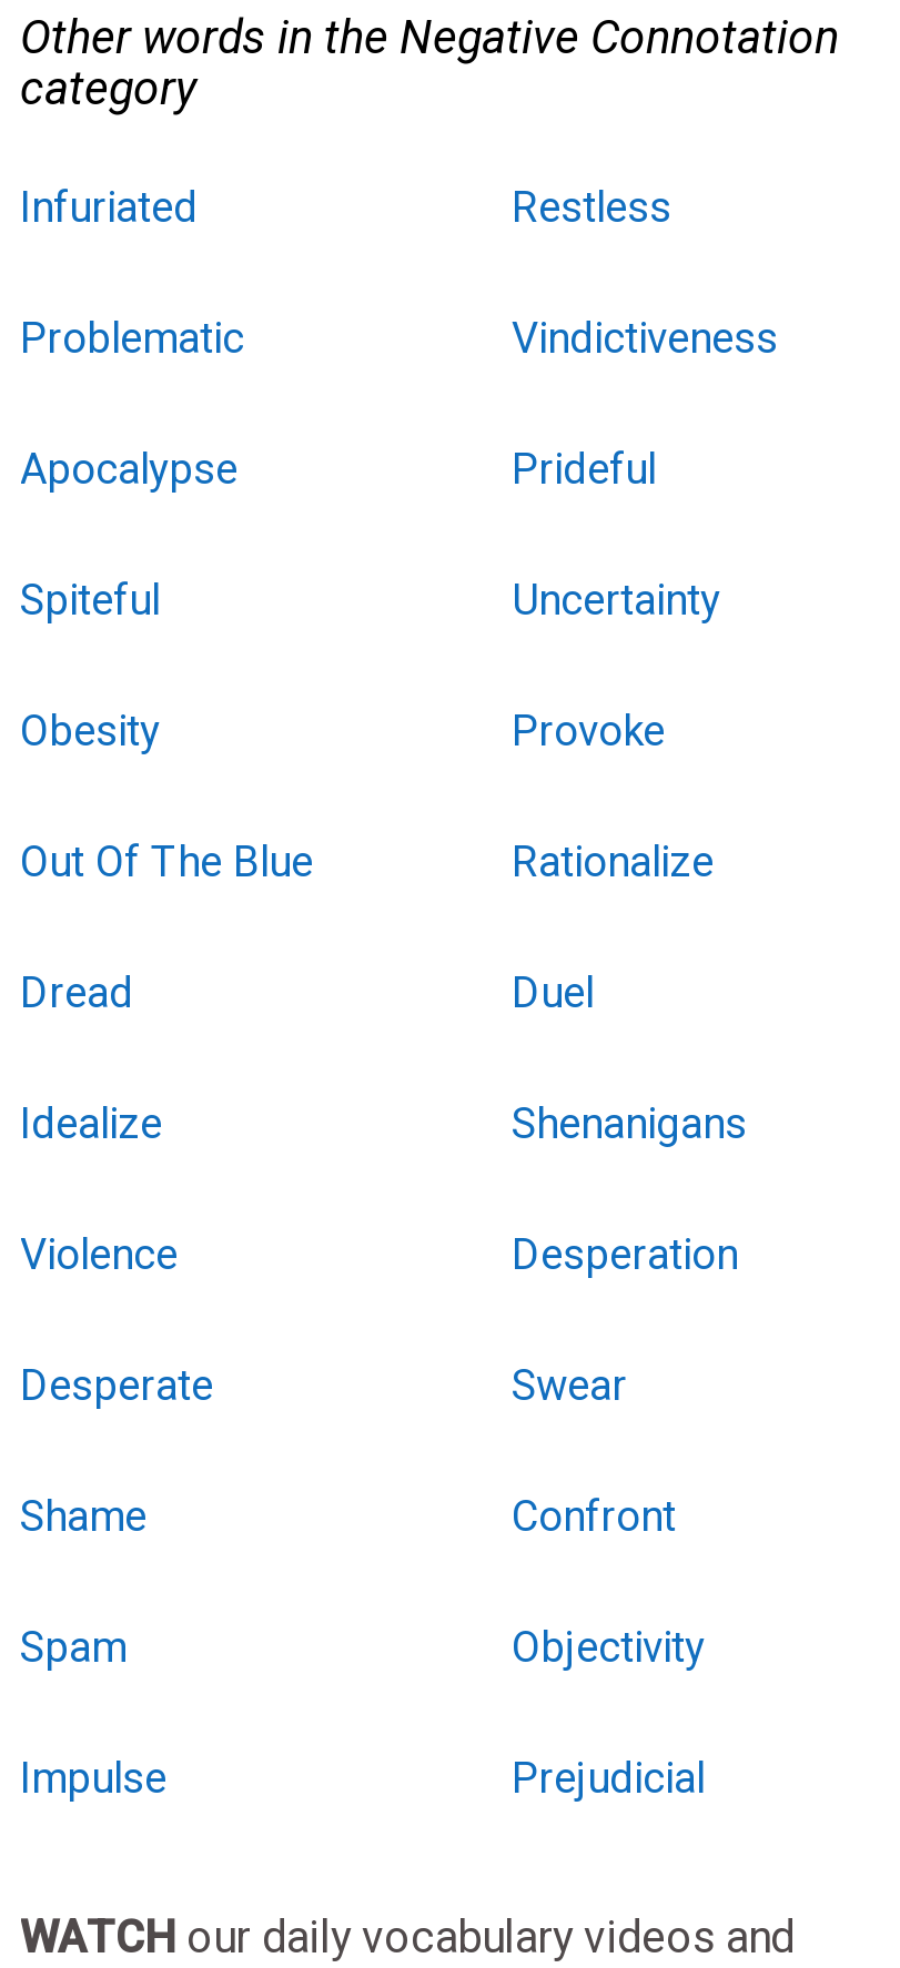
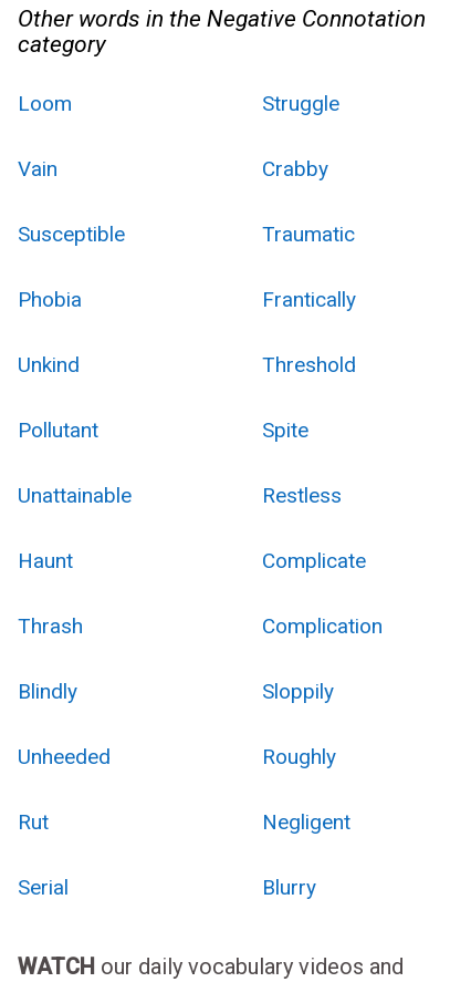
[20,181,198,232] Infuriated -> [17,90,356,508] Loom | Struggle | Vain | Crabby | Susceptible | Traumatic | Phobia | Frantically | Unkind | Threshold | Pollutant | Spite | Unattainable
moved [512,181,671,232] -> [262,482,342,508]: Restless
[20,312,778,1803] Problematic | Vindictiveness | Apocalypse | Prideful | Spiteful | Uncertainty | Obesity | Provoke | Out Of The Blue | Rationalize | Dread | Duel | Idealize | Shenanigans | Violence | Desperation | Desperate | Swear | Shame | Confront | Spam | Objectivity | Impulse | Prejudicial -> [17,548,383,900] Haunt | Complicate | Thrash | Complication | Blindly | Sloppily | Unheeded | Roughly | Rut | Negligent | Serial | Blurry

